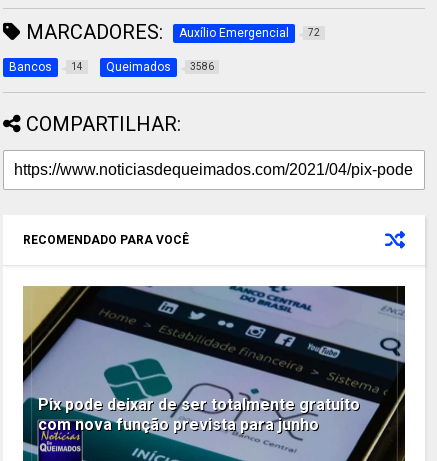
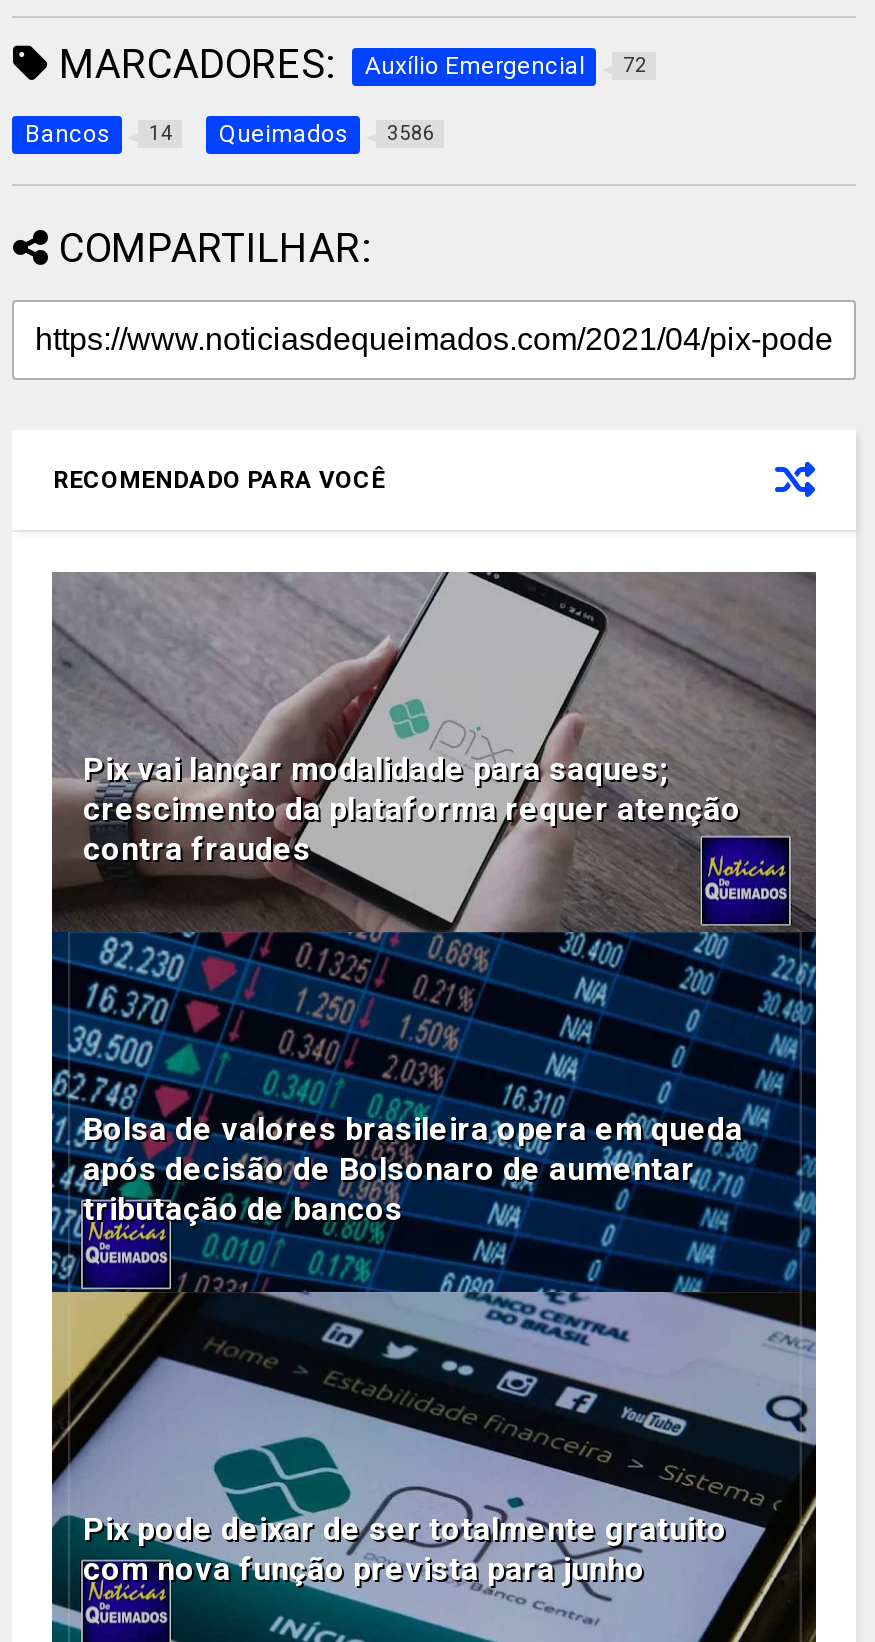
none -> [50,570,818,1294] [image] | Pix vai lançar modalidade para saques; | crescimento da plataforma requer atenção | contra fraudes
none -> [83,1111,743,1229] Bolsa de valores brasileira opera em queda | após decisão de Bolsonaro de aumentar | tributação de bancos

